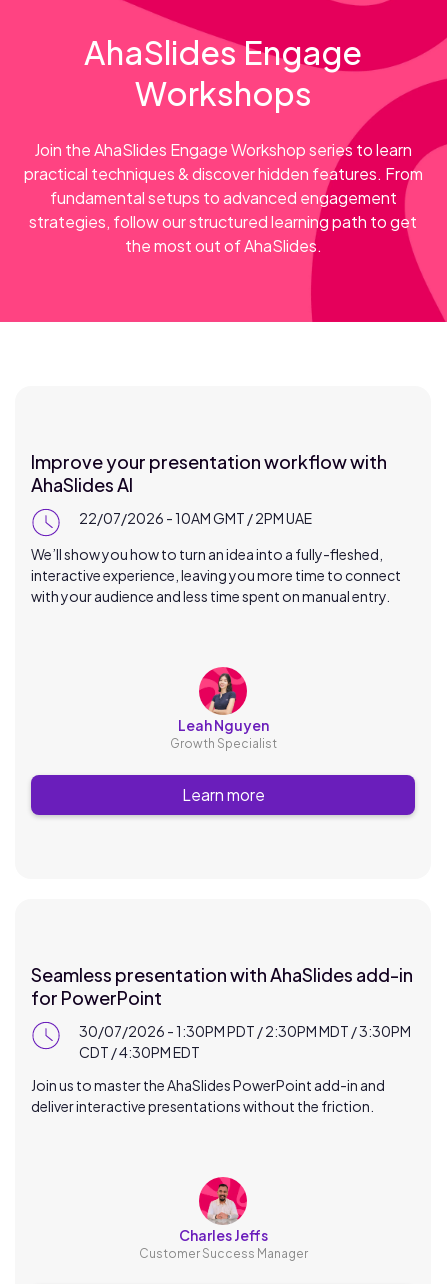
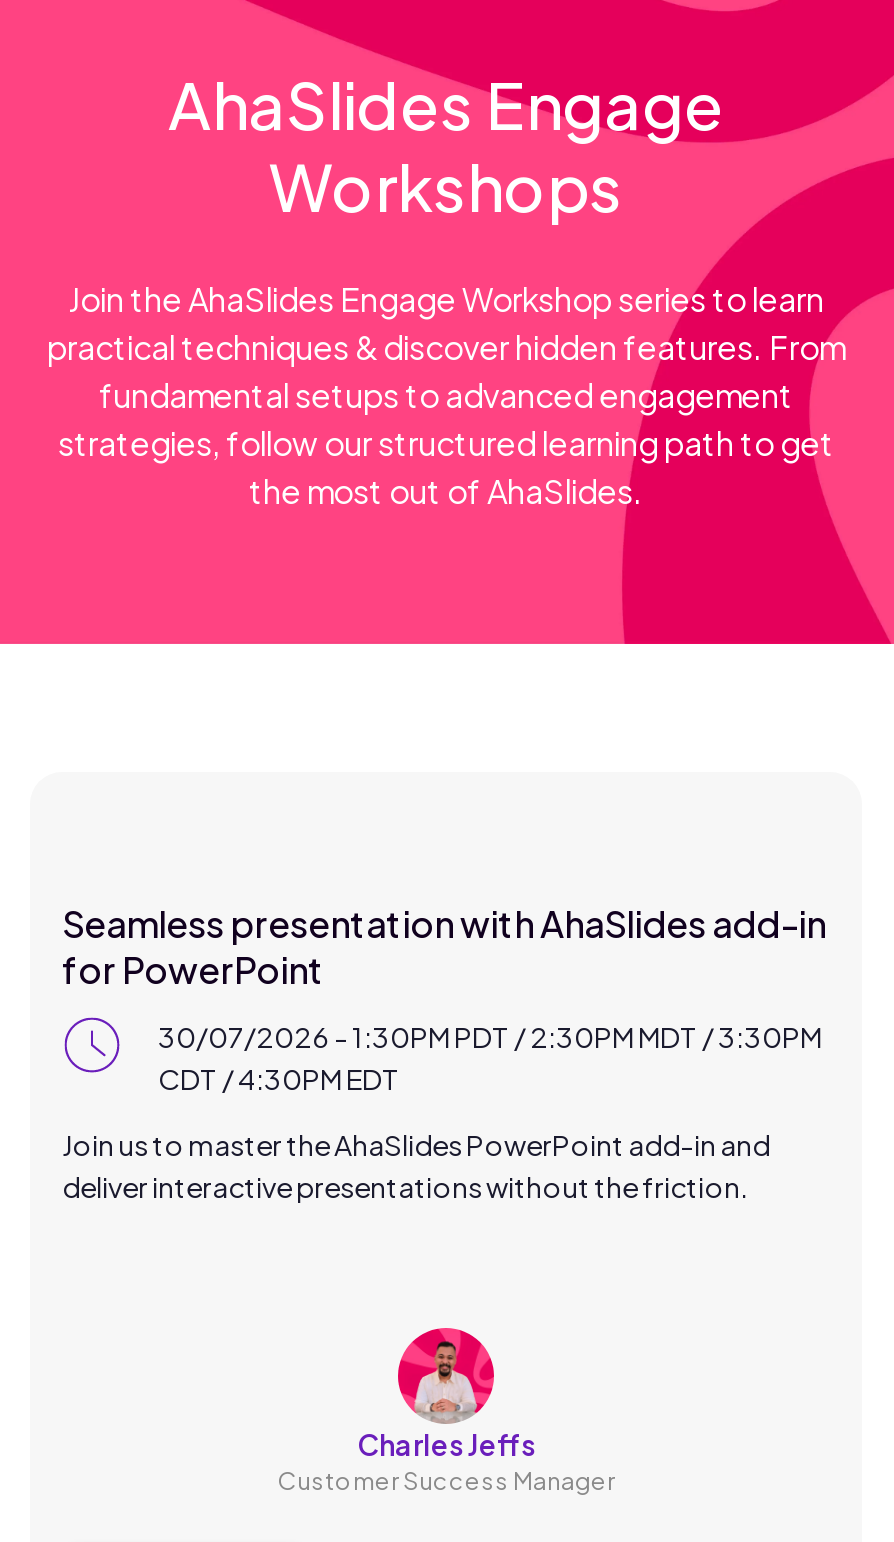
[31,450,401,605] Improve your presentation workflow with | AhaSlides AI | 22/07/2026 - 10AM GMT / 2PM UAE | We’ll show you how to turn an idea into a fully-fleshed, | interactive experience, leaving you more time to connect | with your audience and less time spent on manual entry. -> none
[169,664,276,805] [image] | Leah Nguyen | Growth Specialist | Learn more -> none

